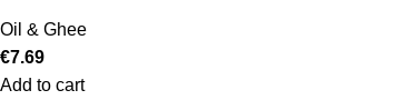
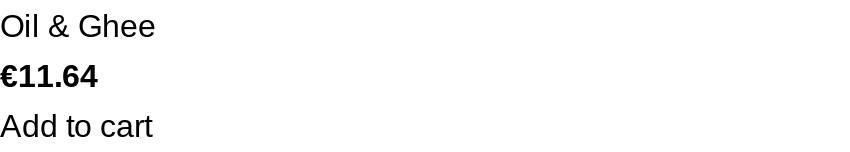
[0,48,45,67] €7.69 -> [0,59,98,93] €11.64

